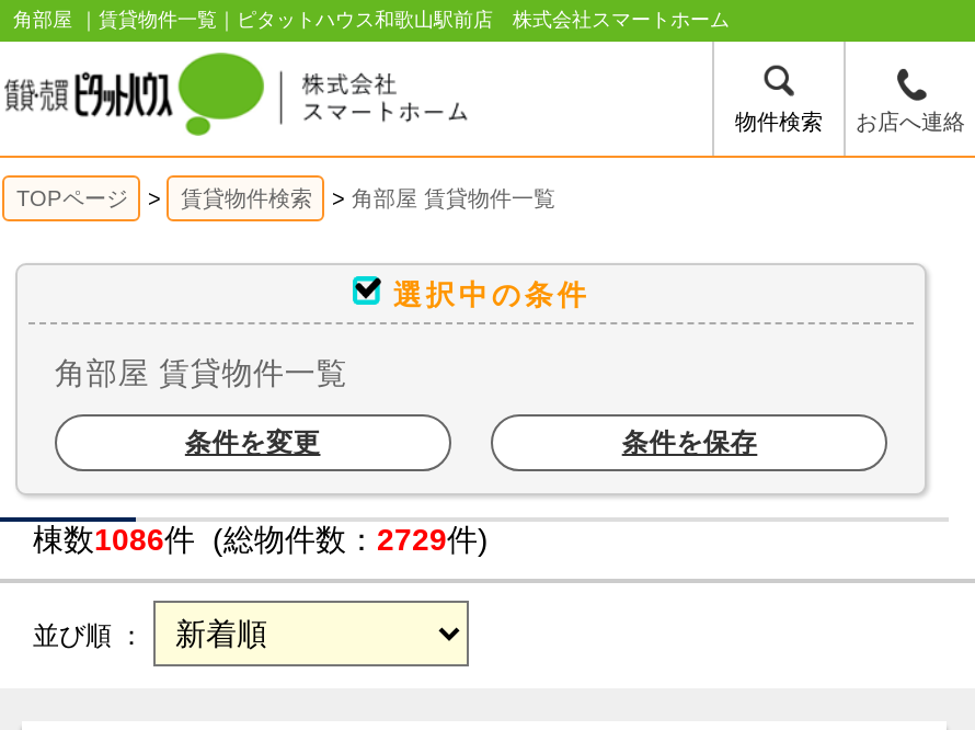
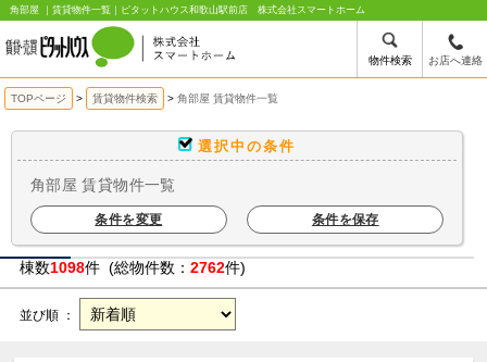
[33,522,489,557] 棟数1086件 (総物件数：2729件) -> [20,259,246,276] 棟数1098件 (総物件数：2762件)

